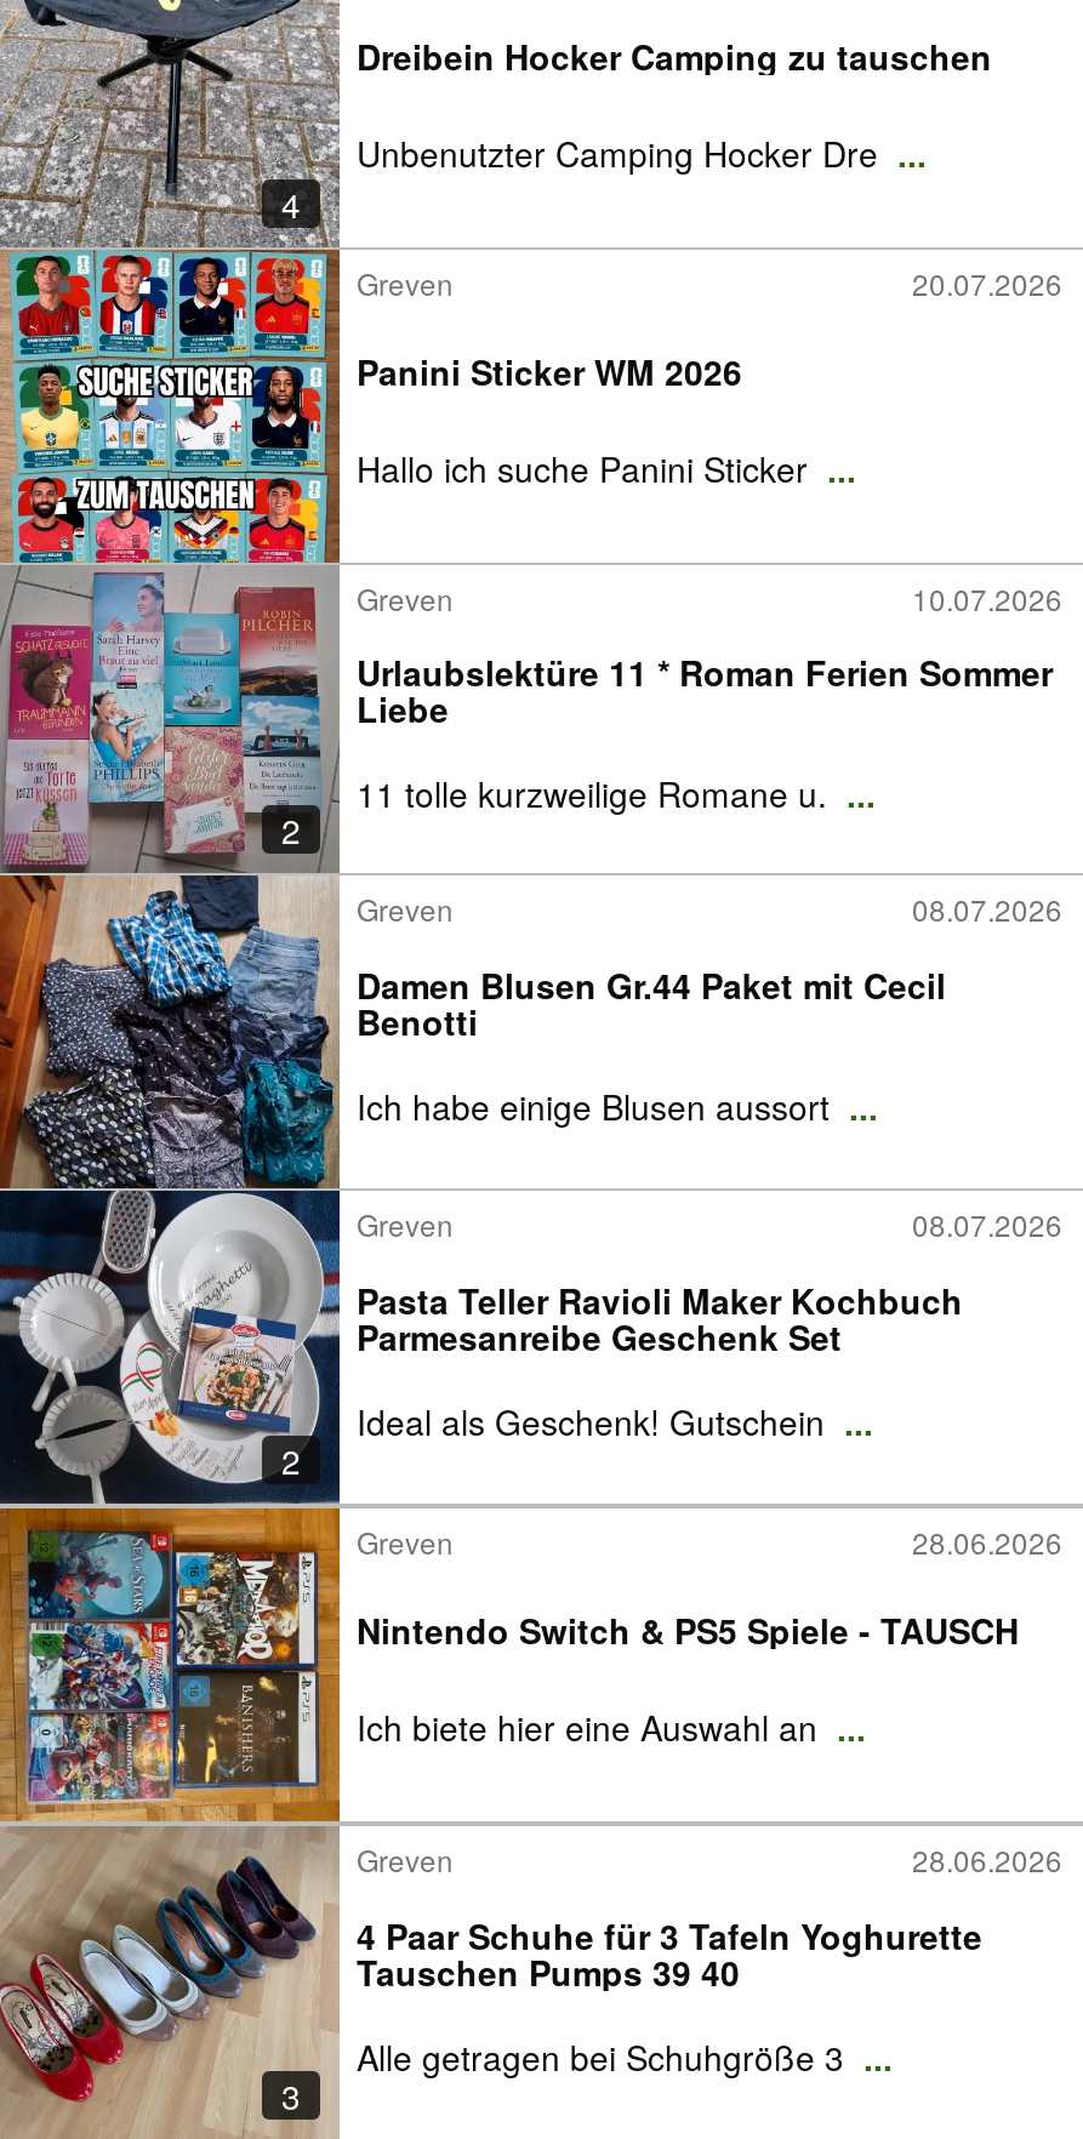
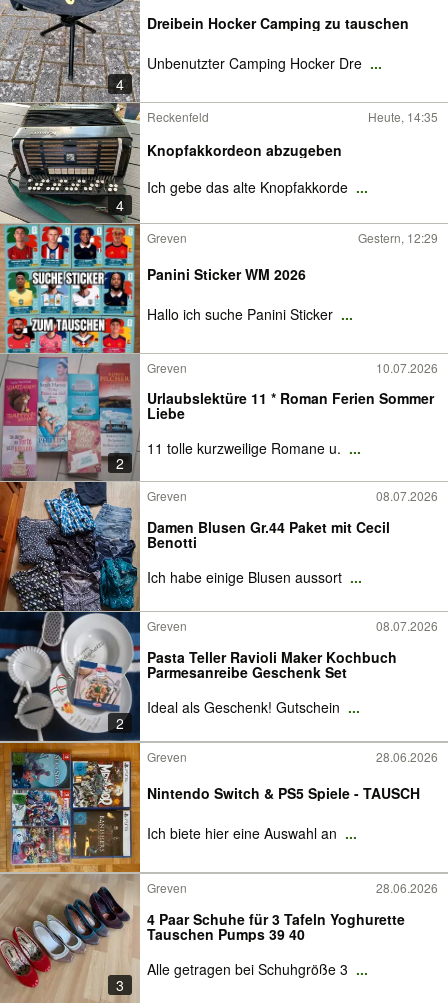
none -> [3,102,133,223] [image] | 4
none -> [147,108,438,197] Reckenfeld | Heute, 14:35 | Knopfakkordeon abzugeben | Ich gebe das alte Knopfakkorde ...
[912,262,1062,303] 20.07.2026 -> [358,229,438,246] Gestern, 12:29

